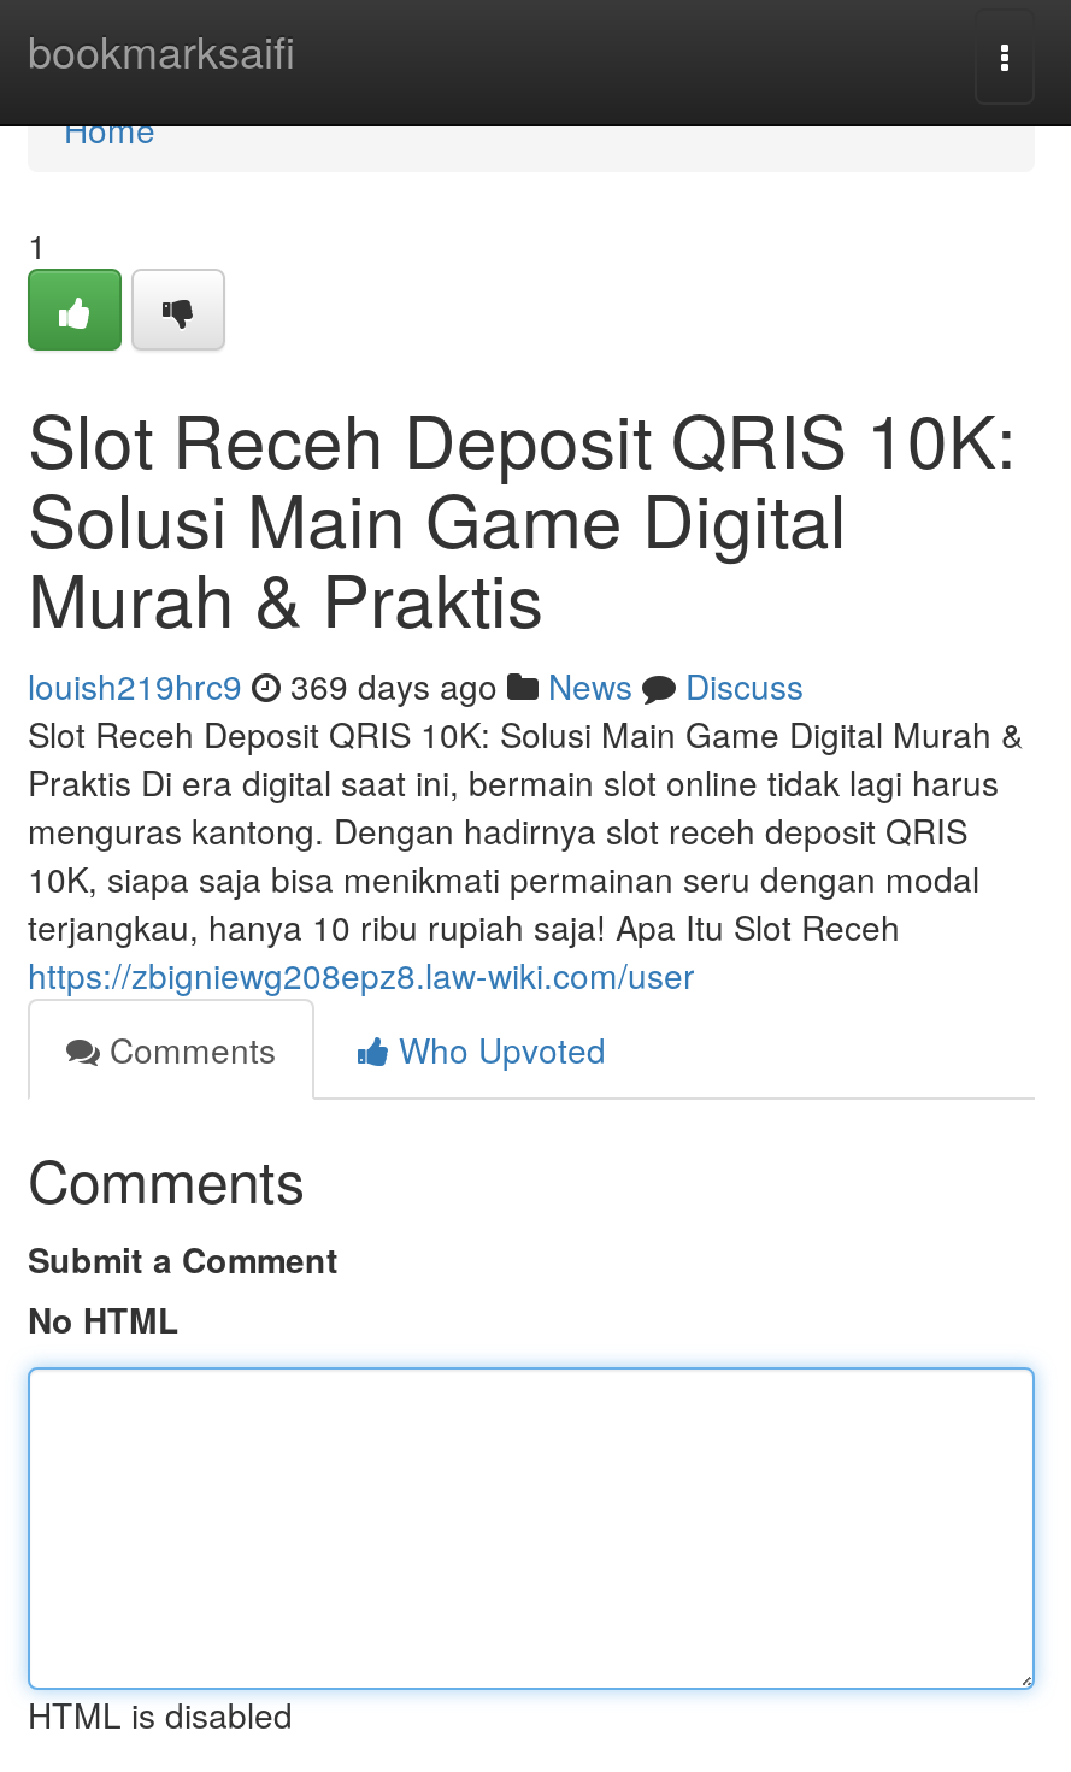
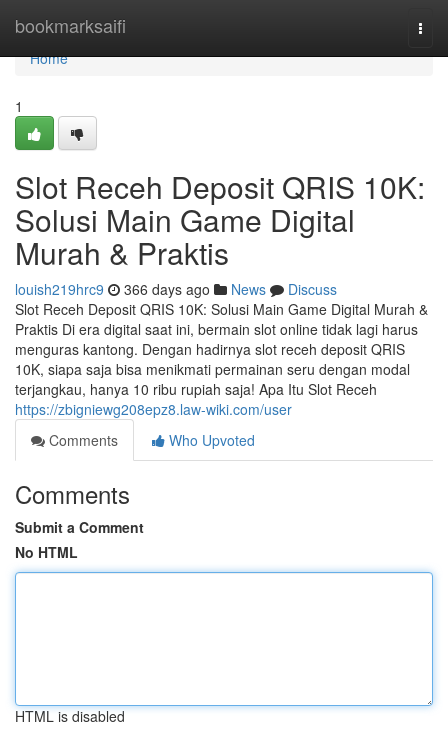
[28,661,804,710] louish219hrc9 369 days ago News Discuss -> [15,279,337,299] louish219hrc9 366 days ago News Discuss

